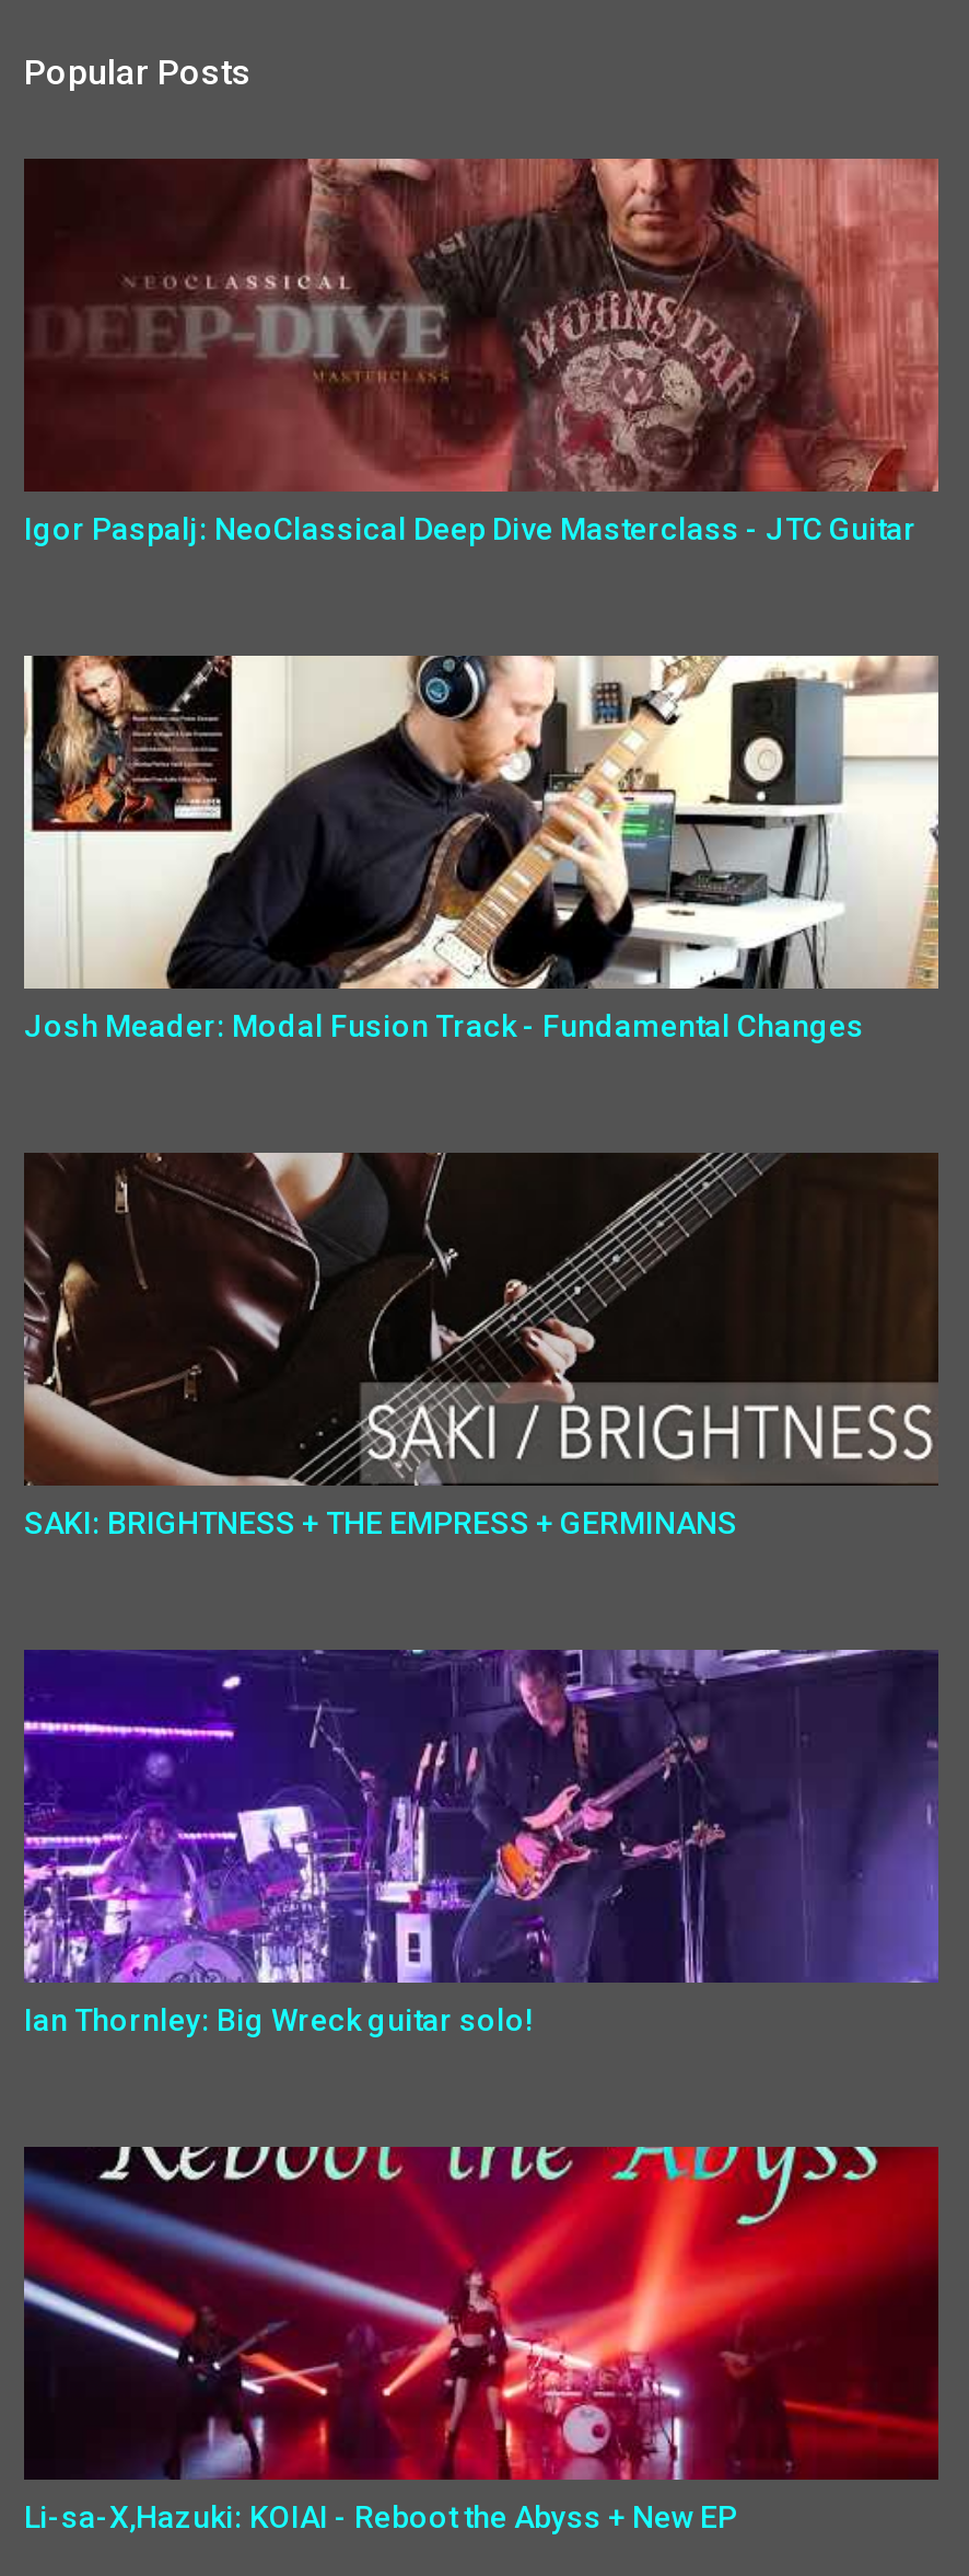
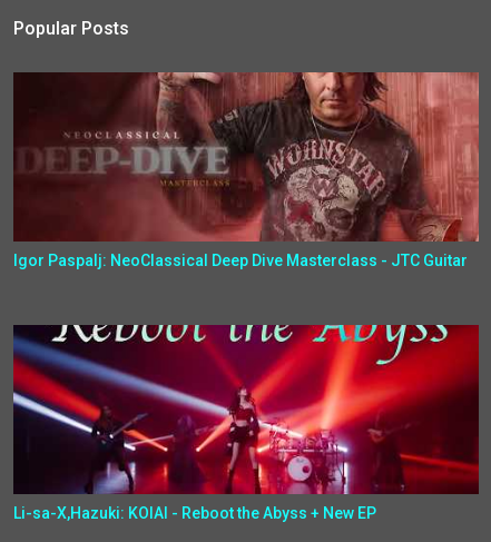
[22,654,941,1043] [image] | Josh Meader: Modal Fusion Track - Fundamental Changes -> none
[24,1151,938,1540] [image] | SAKI: BRIGHTNESS + THE EMPRESS + GERMINANS -> none
[22,1648,941,2037] [image] | Ian Thornley: Big Wreck guitar solo! -> none

